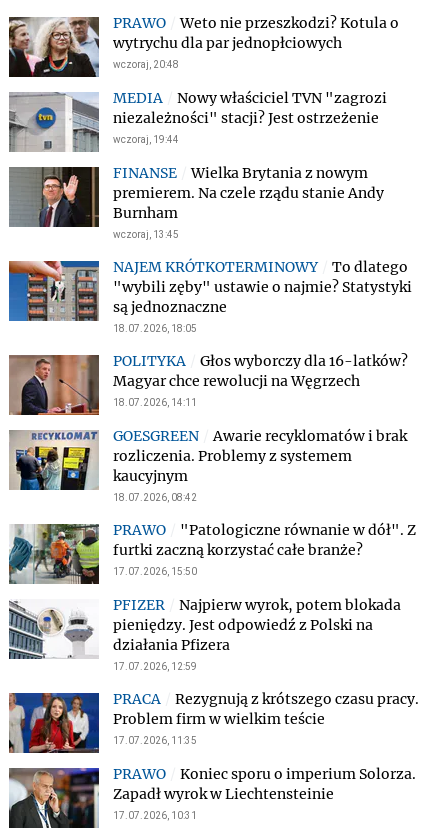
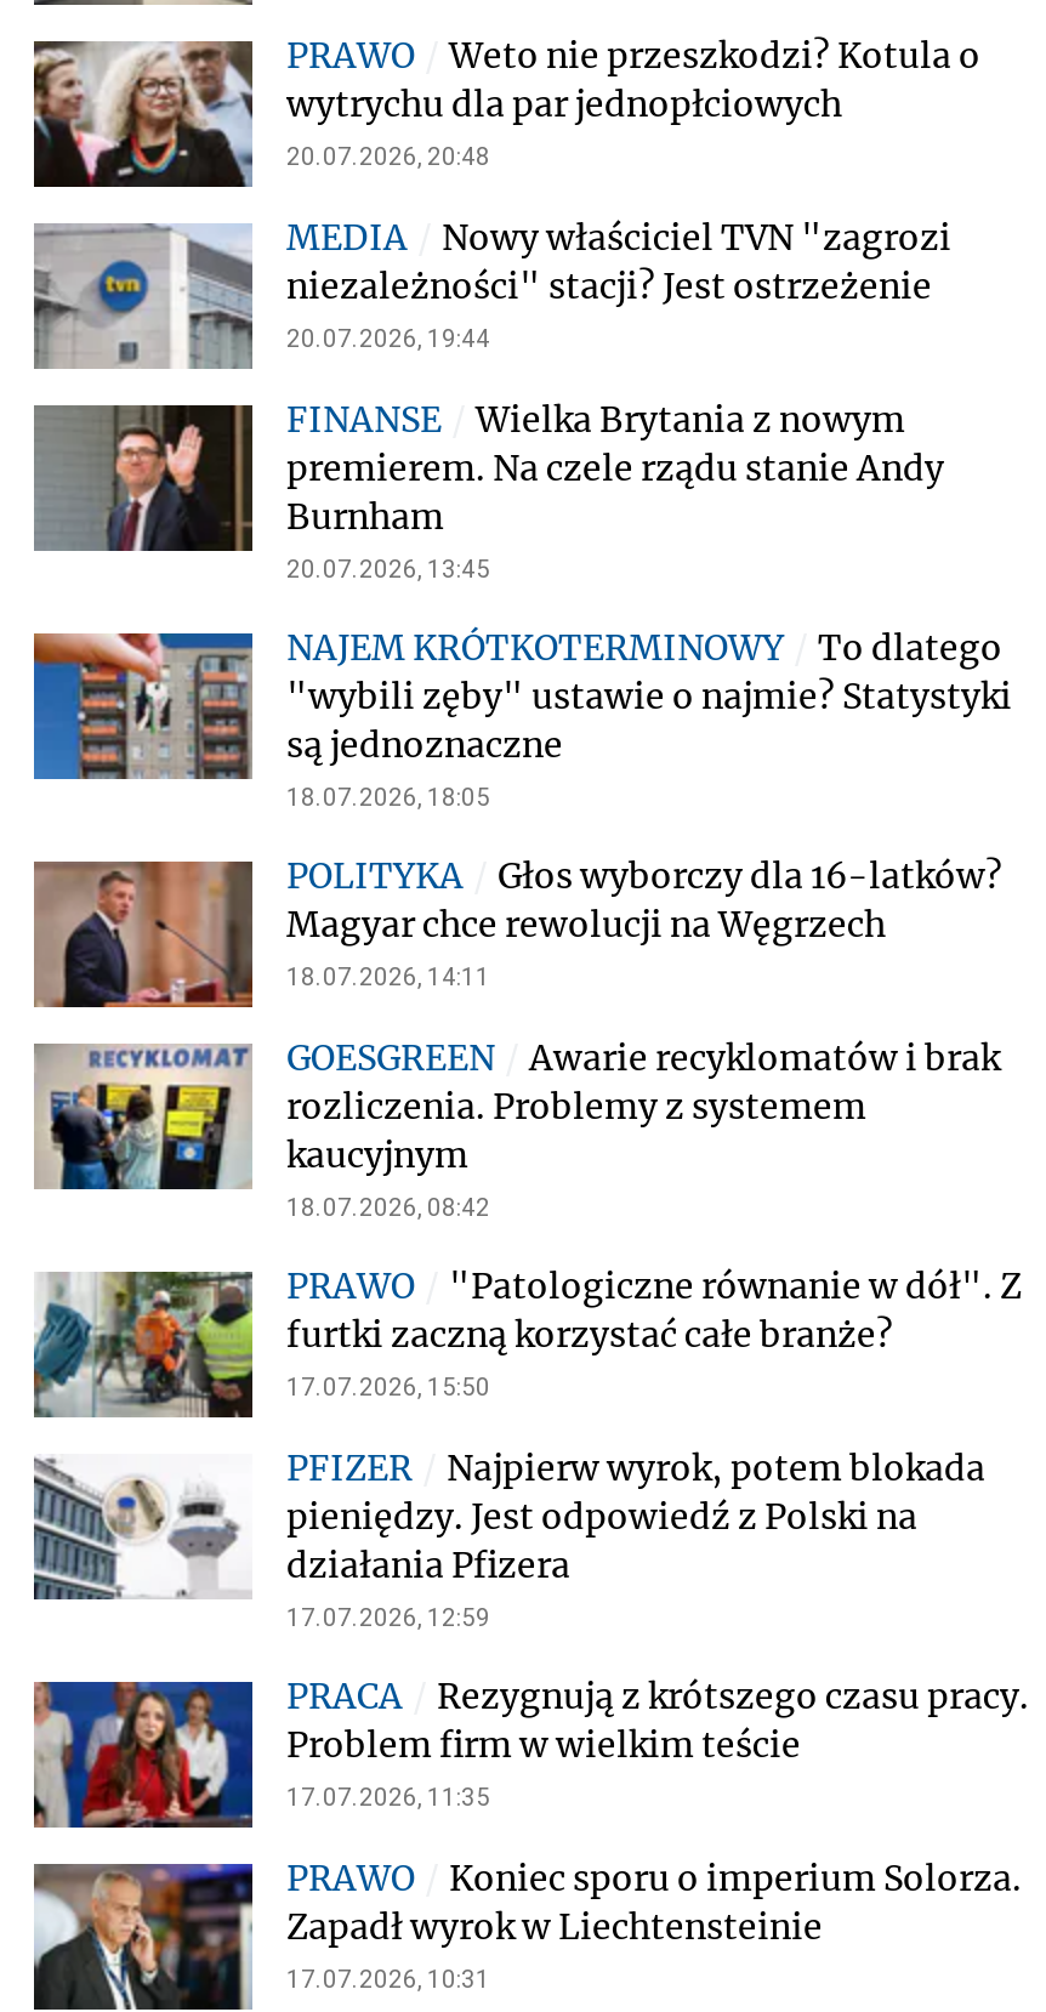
[113,59,179,70] wczoraj, 20:48 -> [286,143,490,170] 20.07.2026, 20:48
[113,134,179,145] wczoraj, 19:44 -> [286,325,490,352] 20.07.2026, 19:44
[113,229,179,240] wczoraj, 13:45 -> [286,556,490,582] 20.07.2026, 13:45

